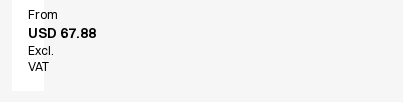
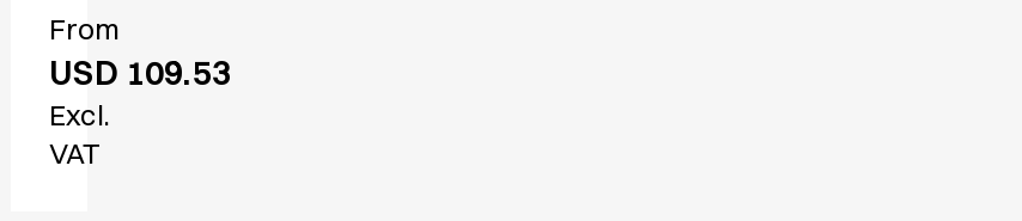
[28,24,96,42] USD 67.88 -> [49,51,231,94] USD 109.53

